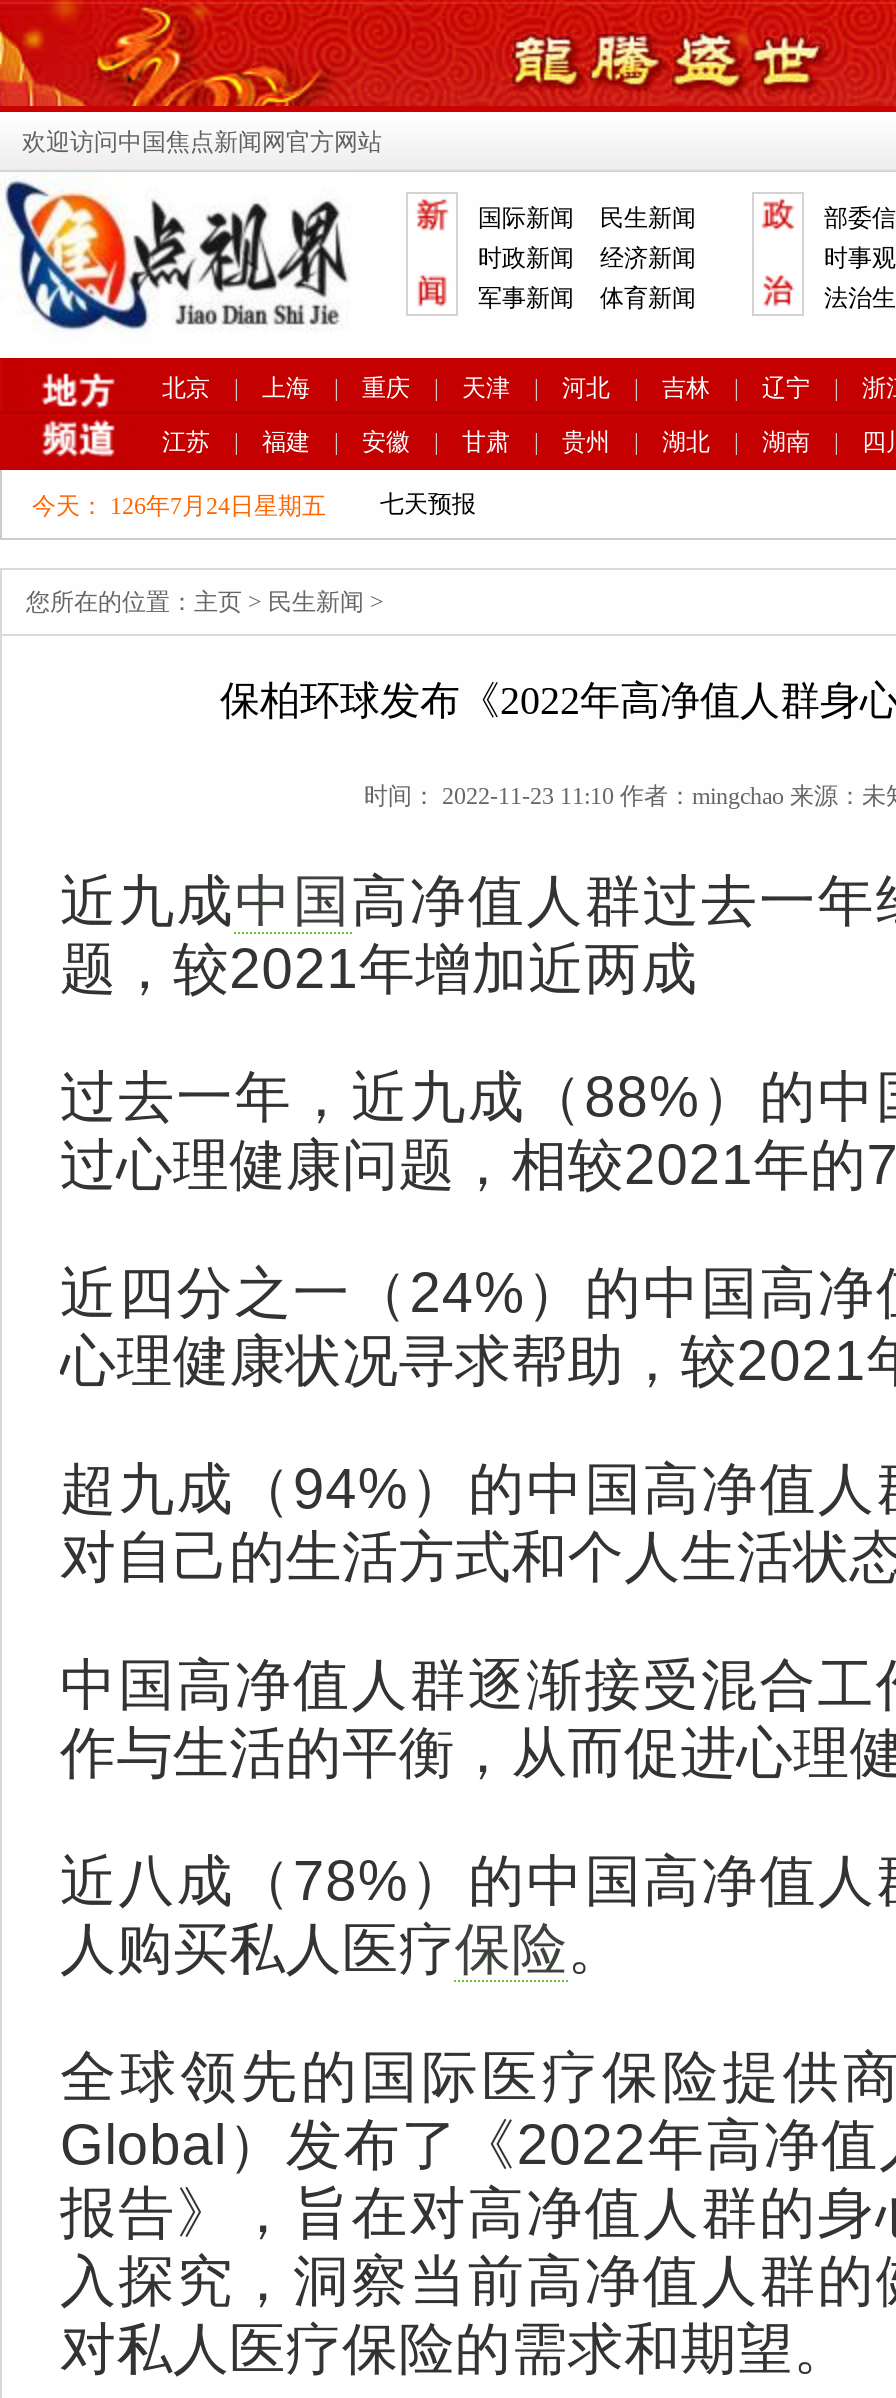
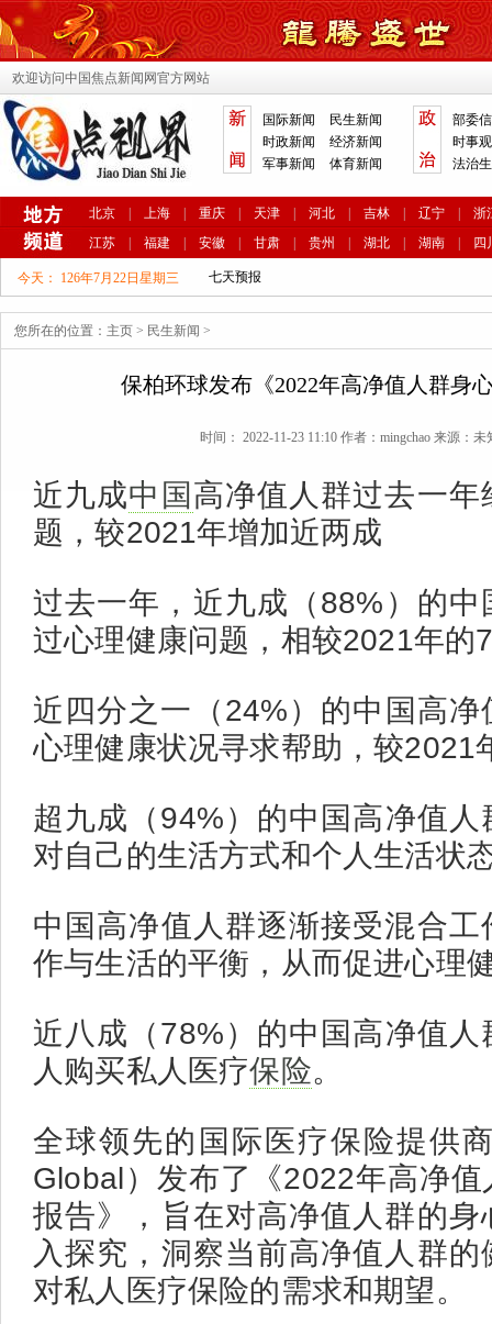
[32,492,326,520] 今天：126年7月24日星期五 -> [18,270,179,286] 今天：126年7月22日星期三

